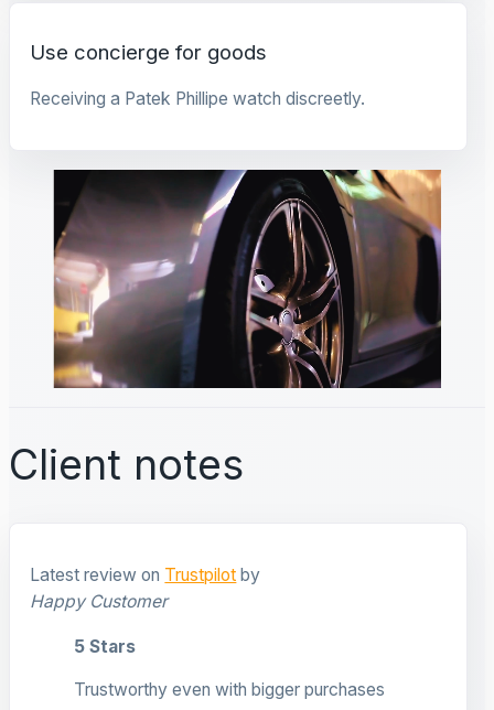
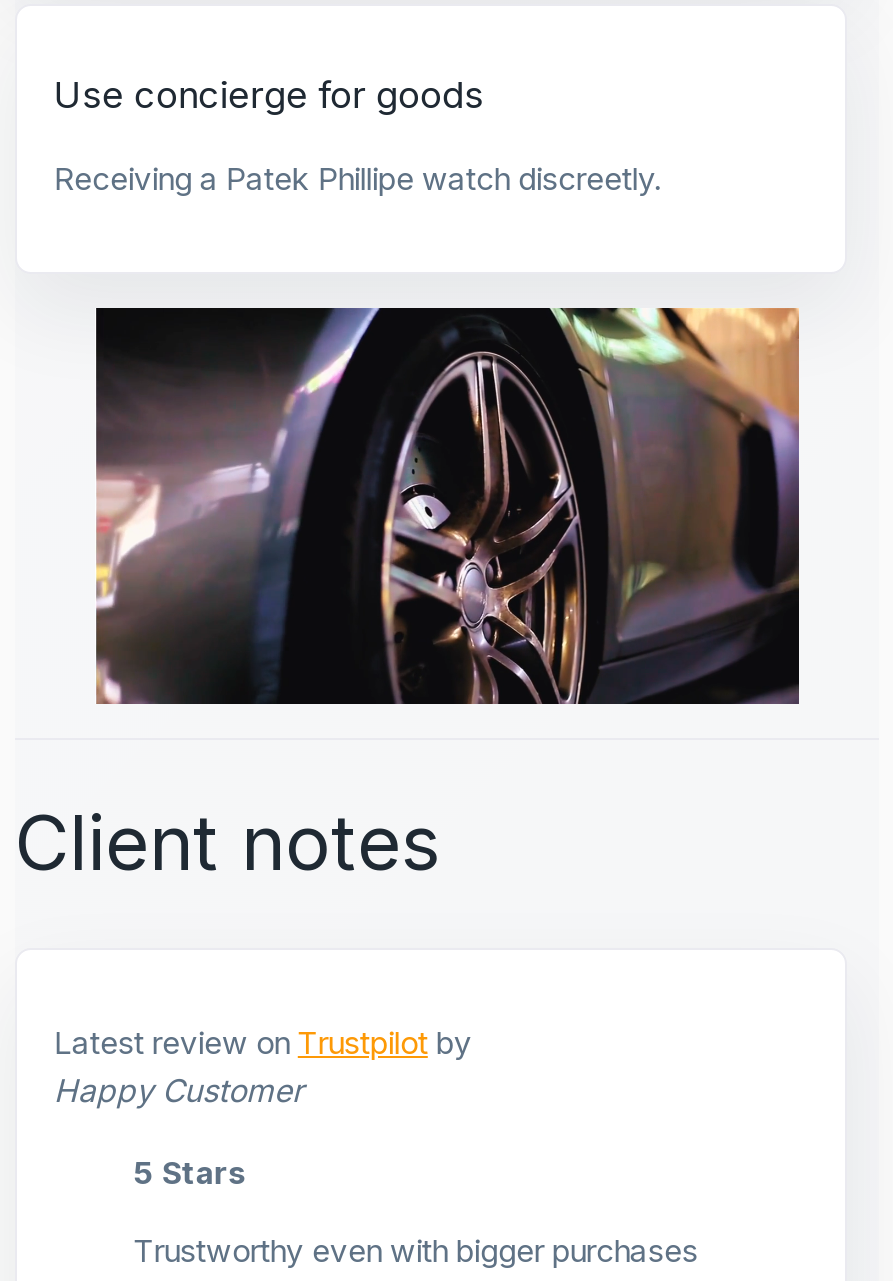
[53,169,441,389] [image] -> [95,306,799,706] [image]

